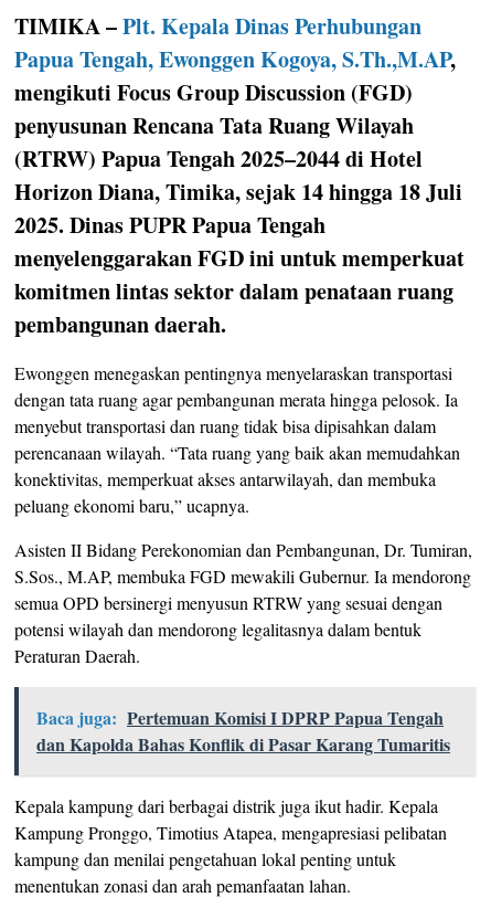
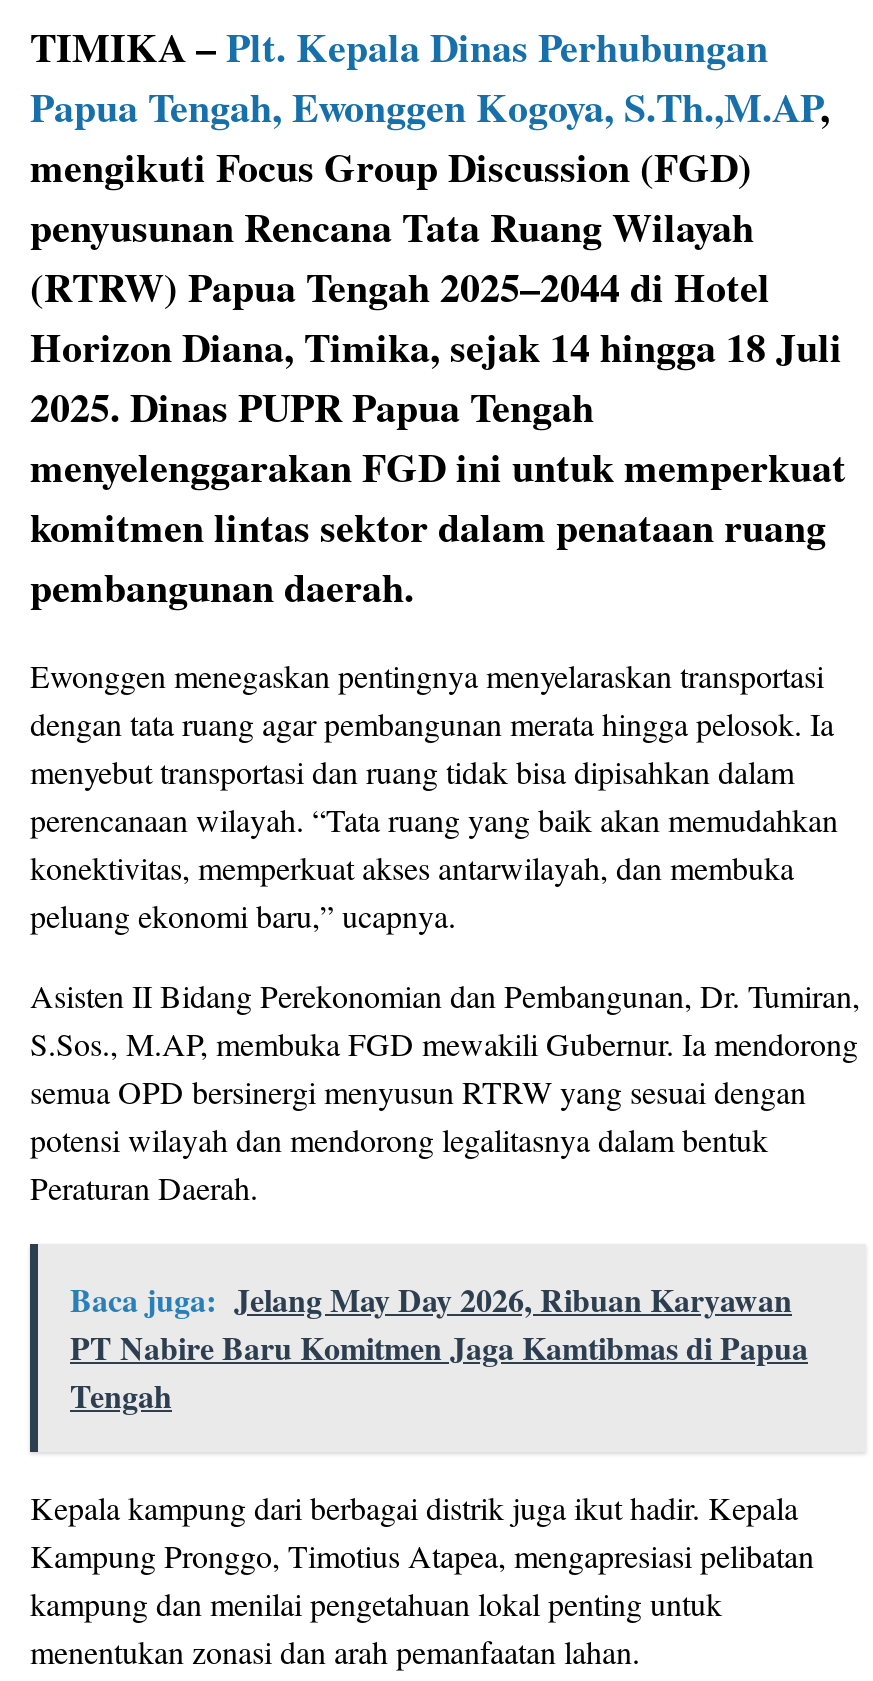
[36,705,450,757] Baca juga: Pertemuan Komisi I DPRP Papua Tengah | dan Kapolda Bahas Konflik di Pasar Karang Tumaritis -> [70,1276,808,1418] Baca juga: Jelang May Day 2026, Ribuan Karyawan | PT Nabire Baru Komitmen Jaga Kamtibmas di Papua | Tengah

